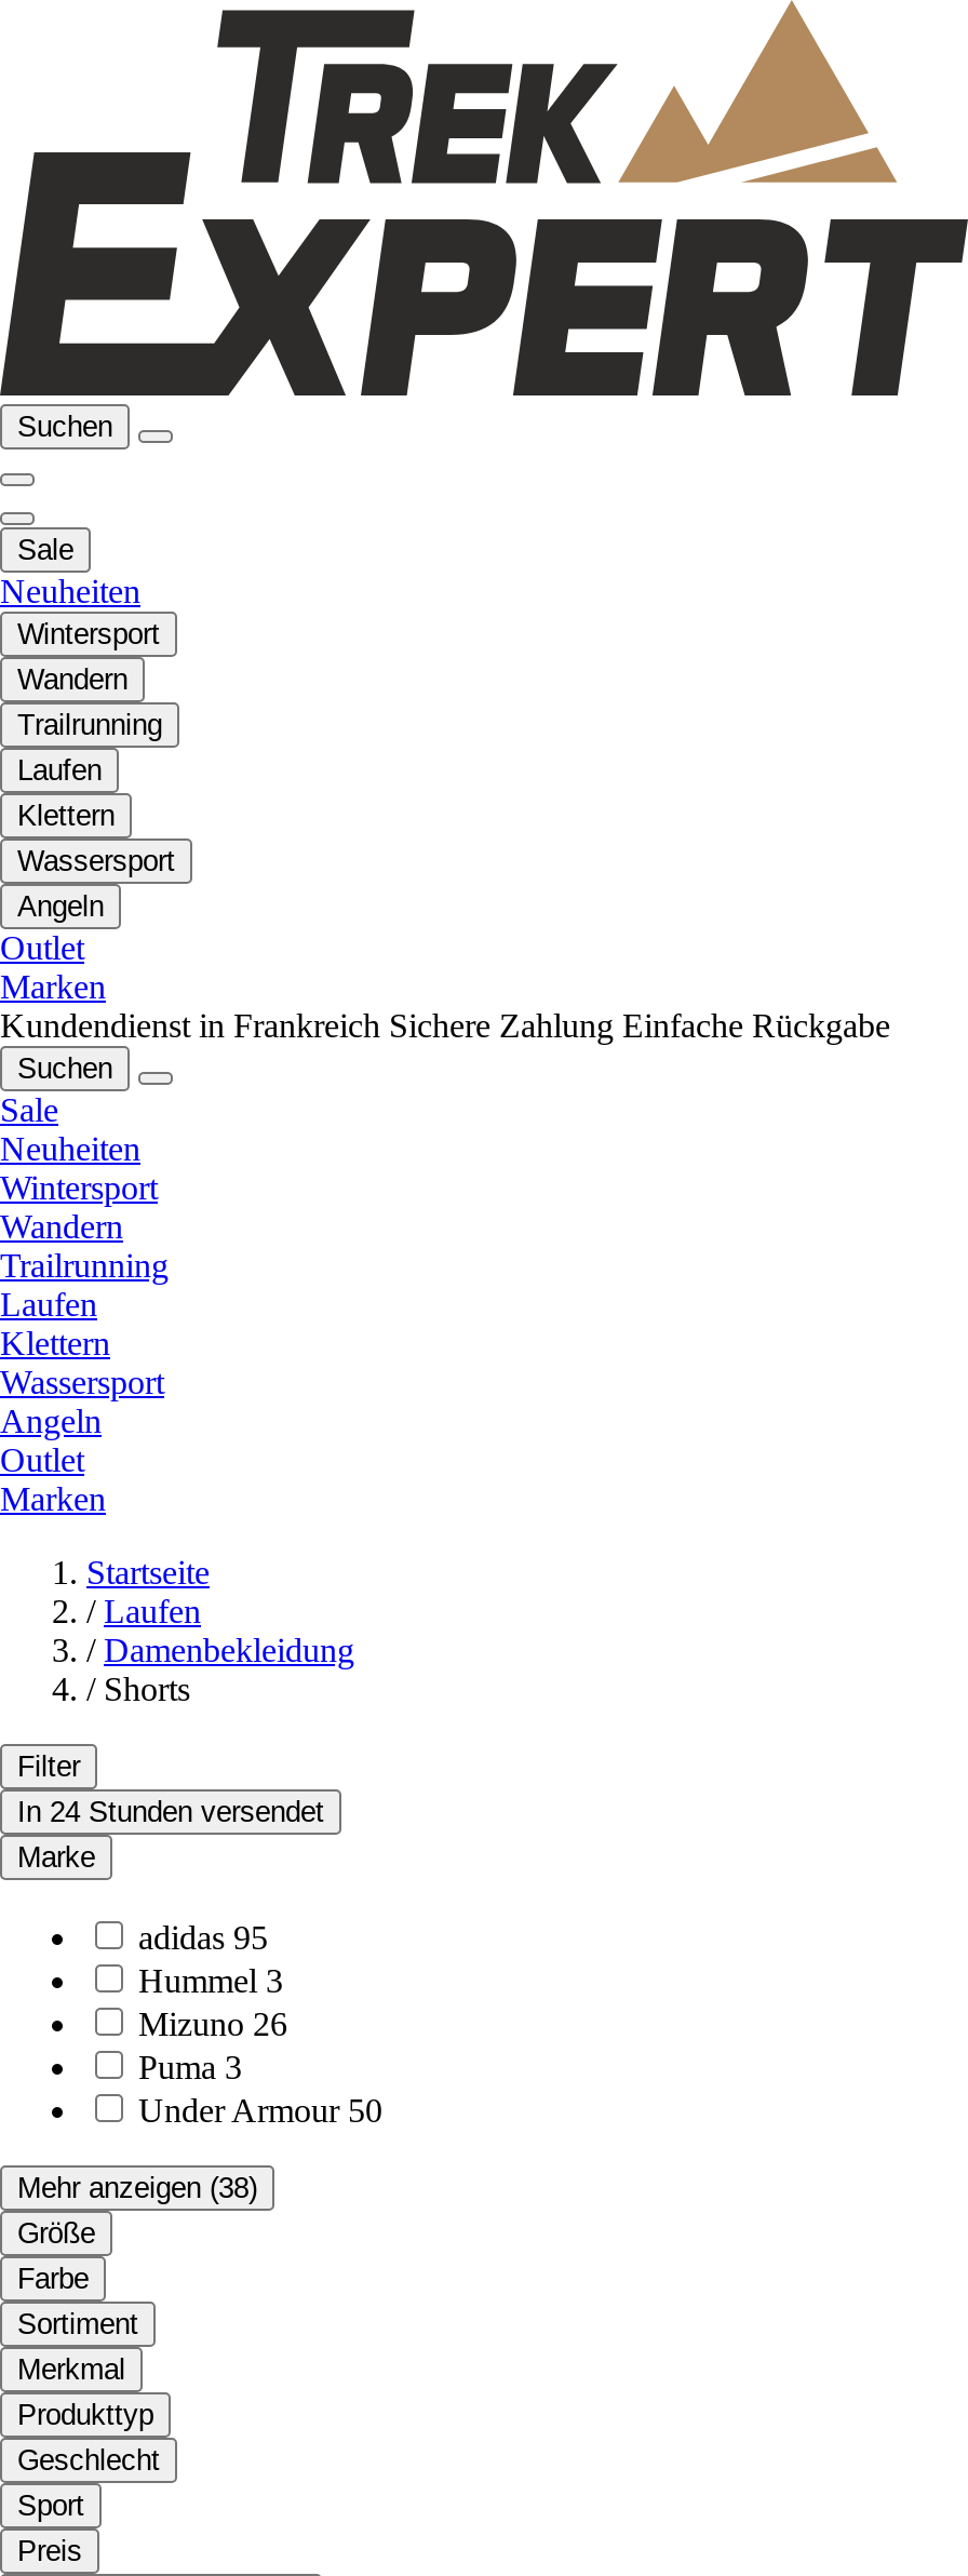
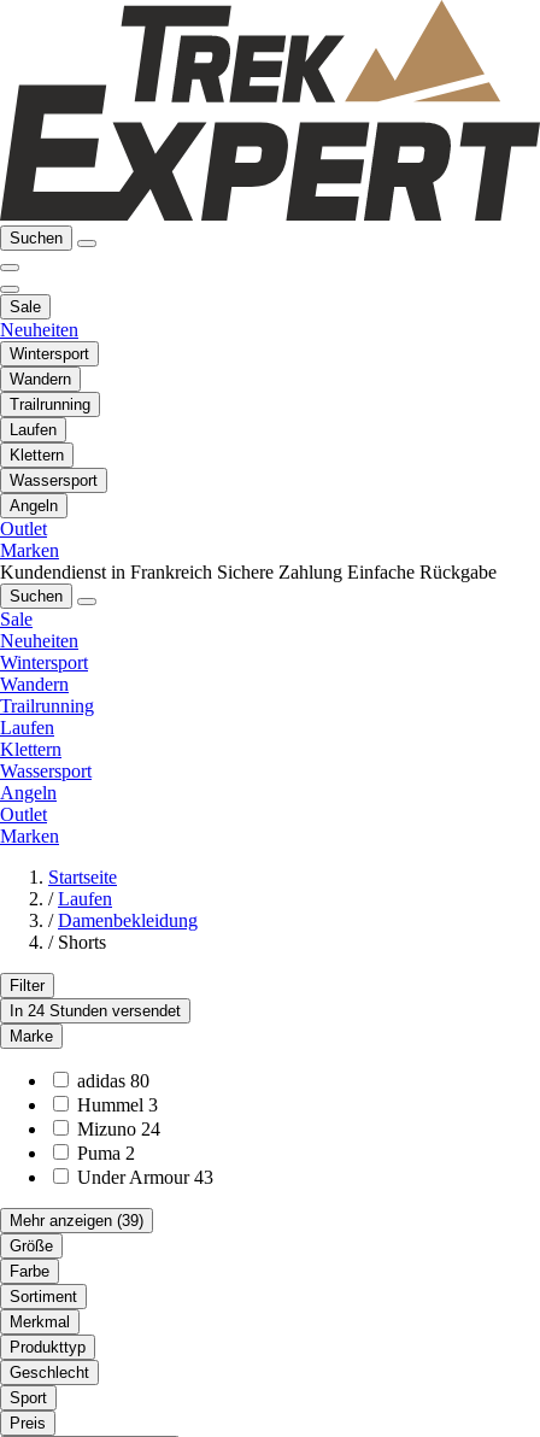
[138,1919,268,1956] adidas 95 -> [77,1071,149,1091] adidas 80
[138,2005,287,2042] Mizuno 26 -> [77,1119,160,1139] Mizuno 24
[138,2049,242,2085] Puma 3 -> [77,1143,135,1163] Puma 2
[138,2092,382,2129] Under Armour 50 -> [77,1167,213,1187] Under Armour 43
[17,2172,257,2204] Mehr anzeigen (38) -> [10,1212,143,1230] Mehr anzeigen (39)

